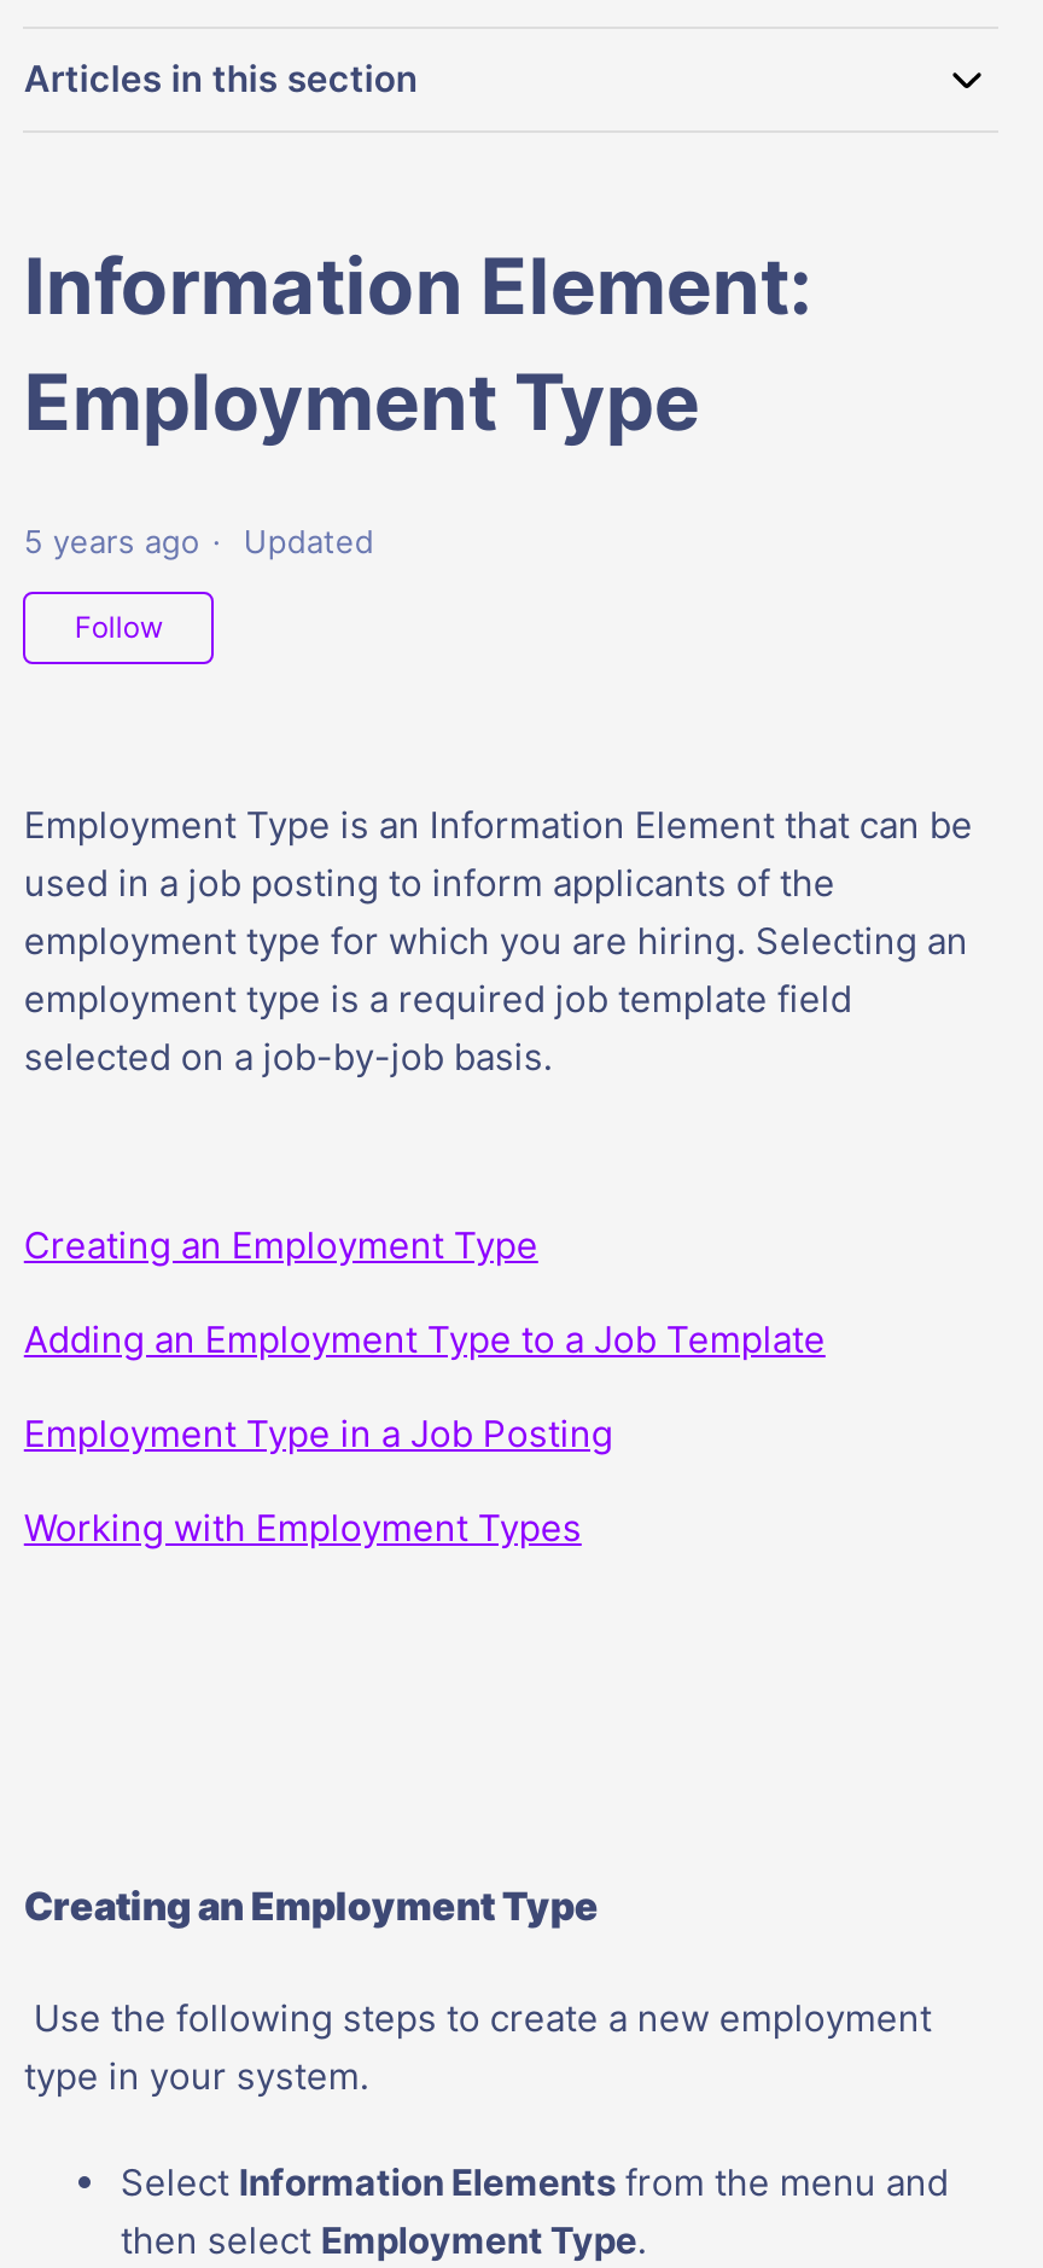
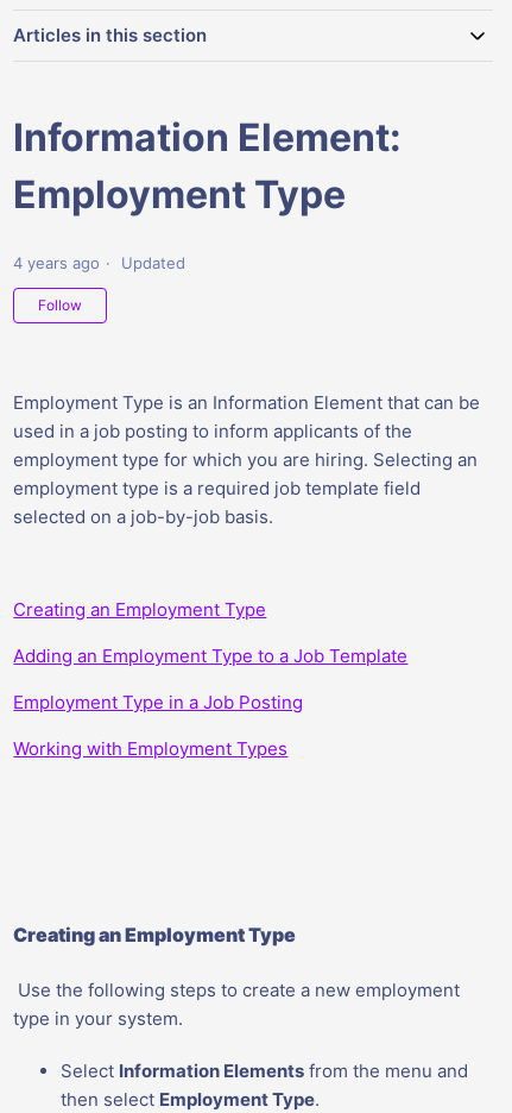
[24,522,374,561] 5 years ago Updated -> [14,254,186,273] 4 years ago Updated

